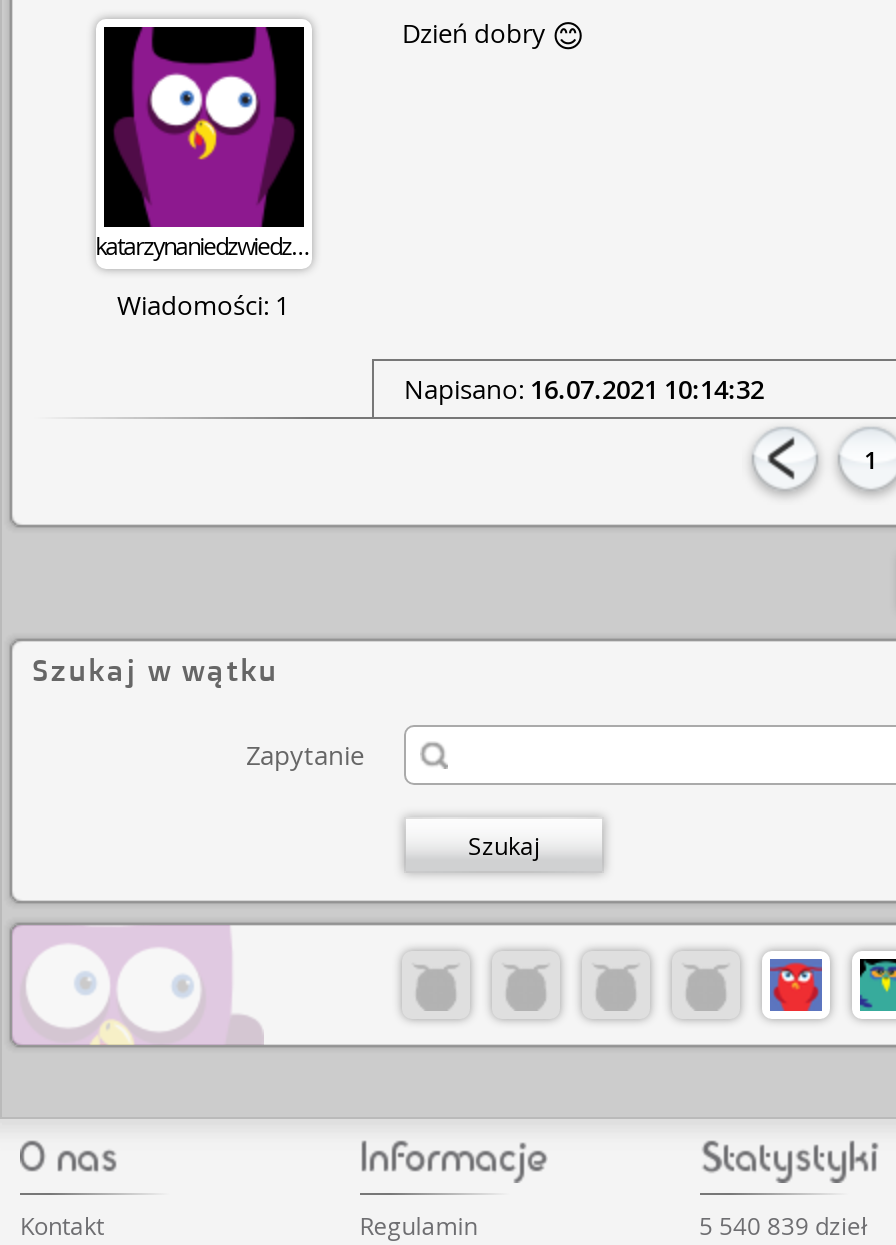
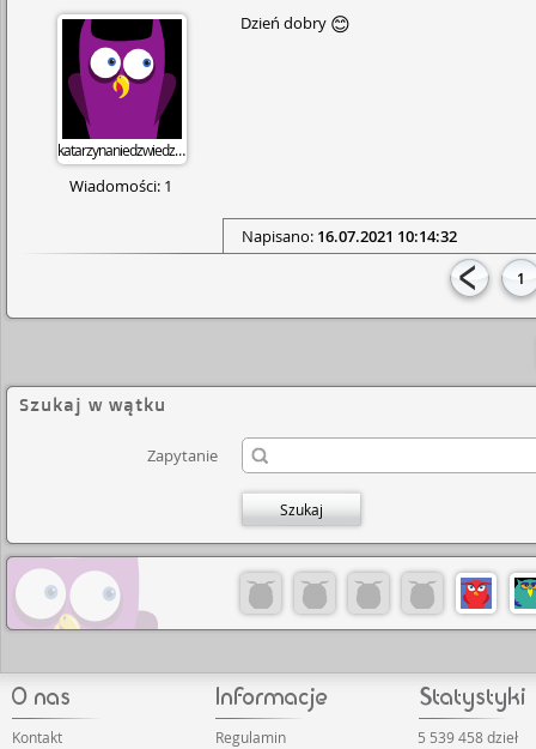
[699,1209,867,1241] 5 540 839 dzieł -> [418,727,519,747] 5 539 458 dzieł

